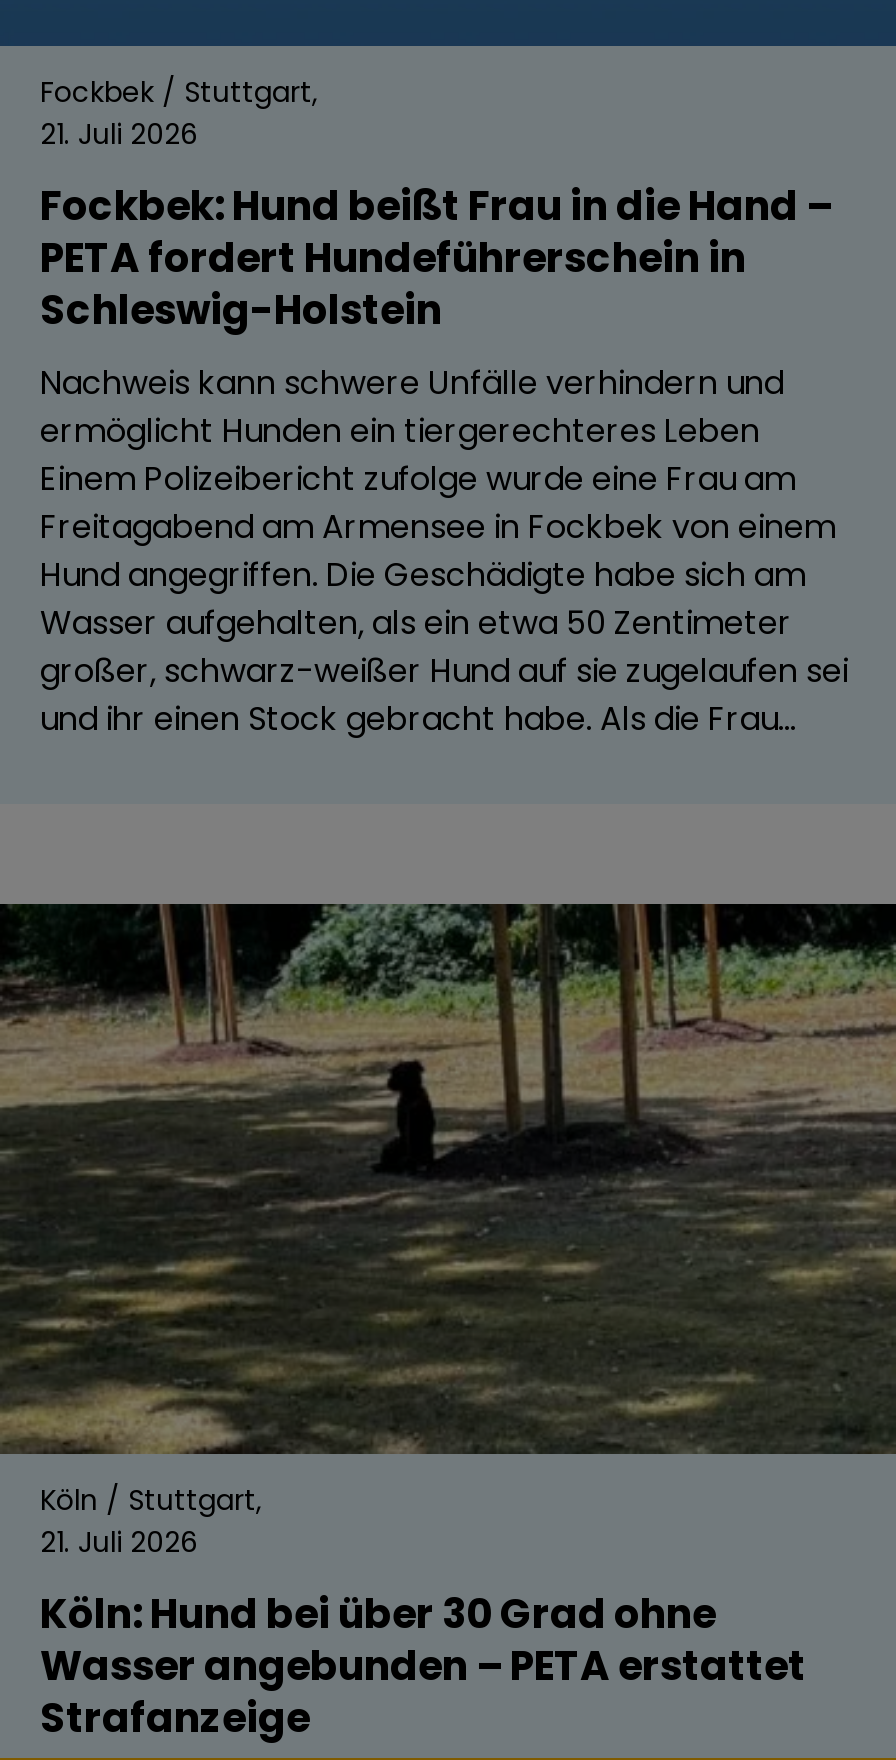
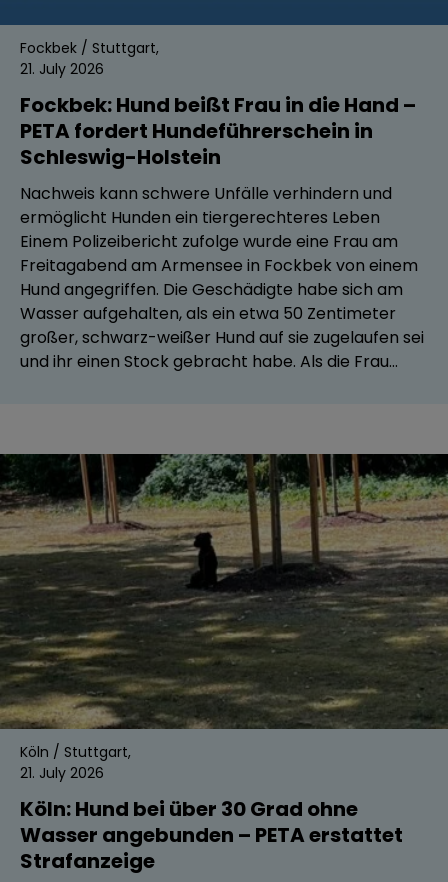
[40,114,198,154] 21. Juli 2026 -> [20,59,104,79] 21. July 2026
[40,1522,198,1562] 21. Juli 2026 -> [20,763,104,783] 21. July 2026

